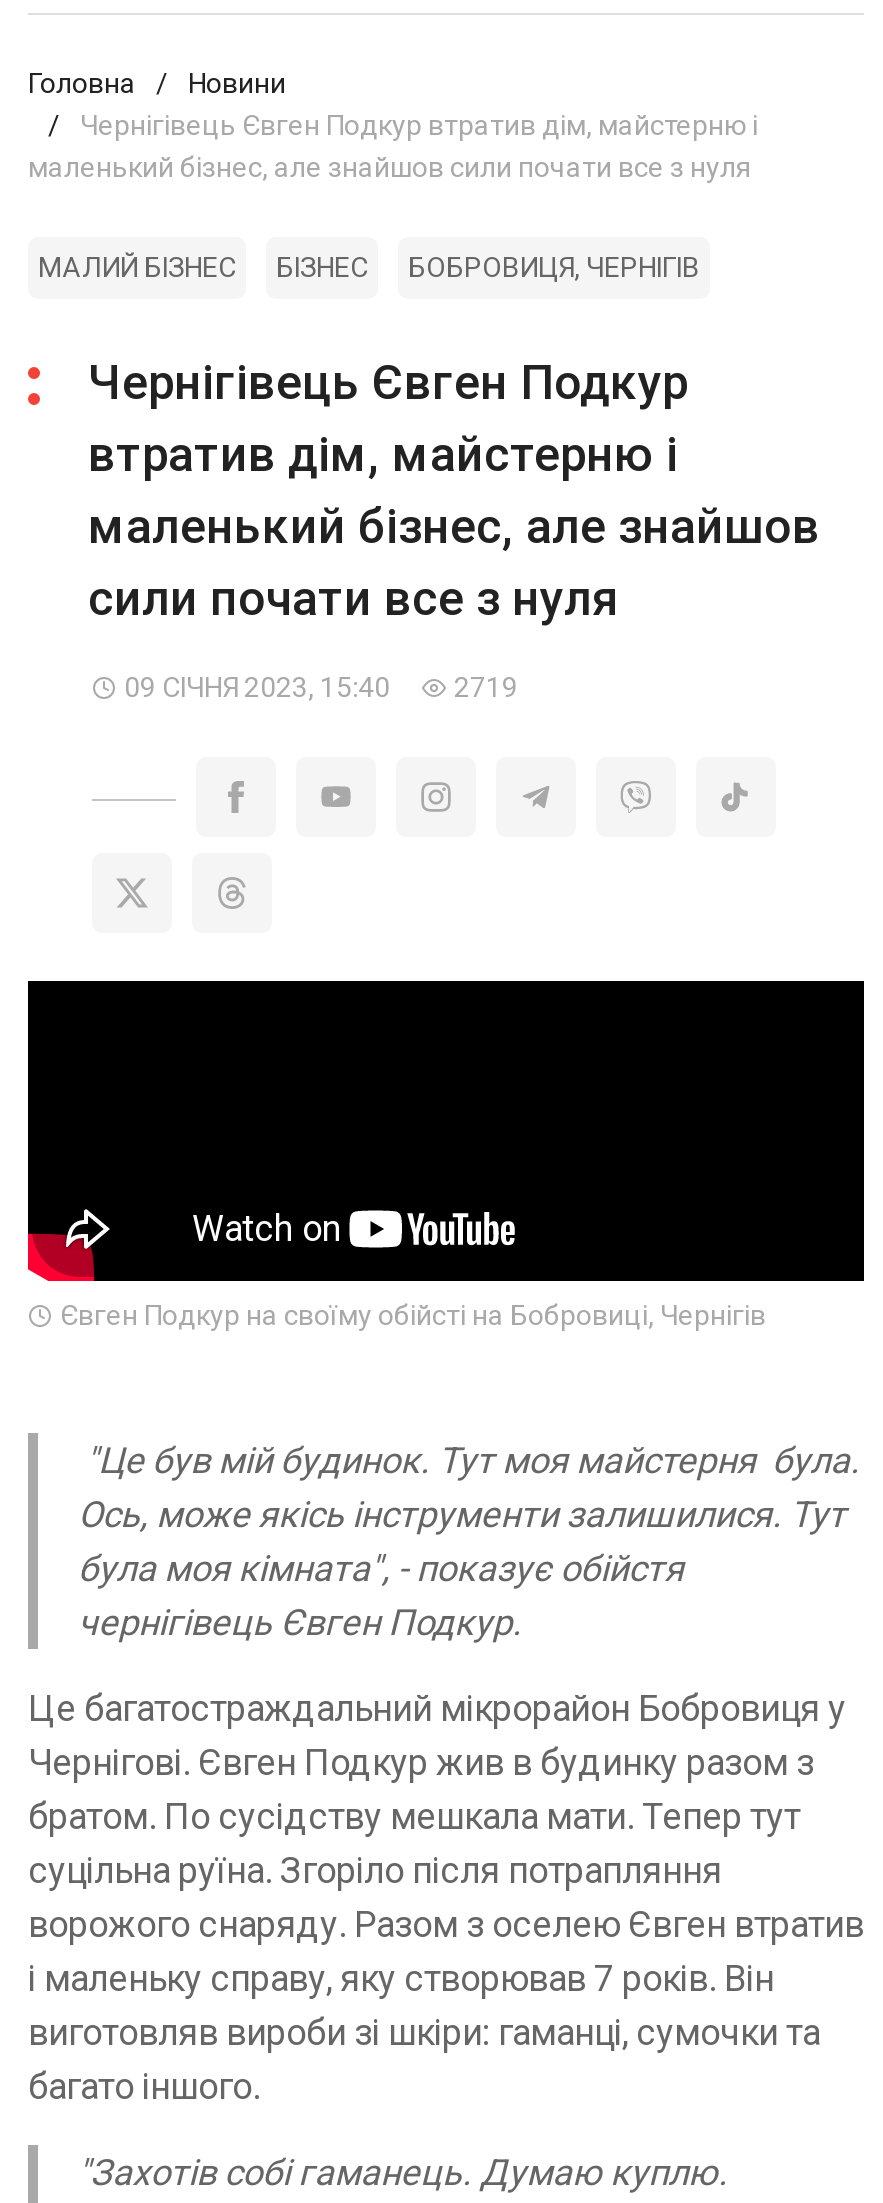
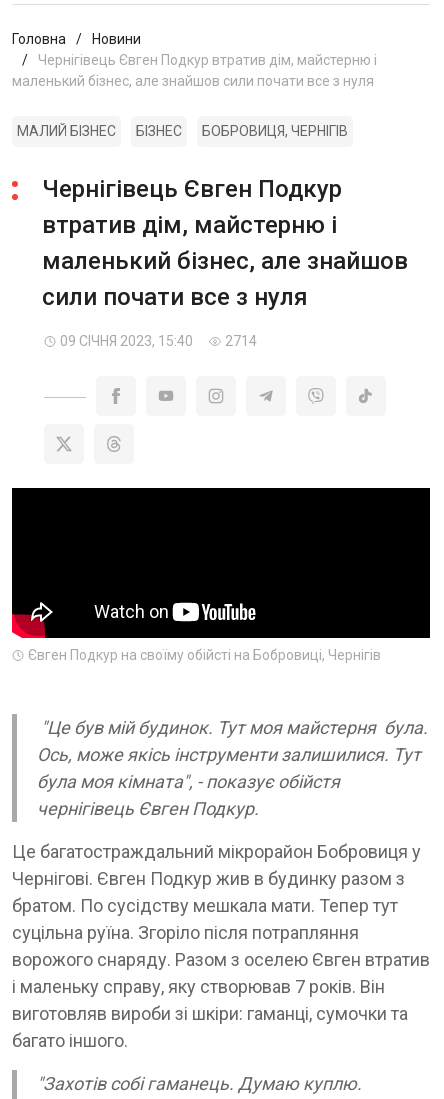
[124,671,518,703] 09 СІЧНЯ 2023, 15:40 2719 -> [60,333,257,349] 09 СІЧНЯ 2023, 15:40 2714

